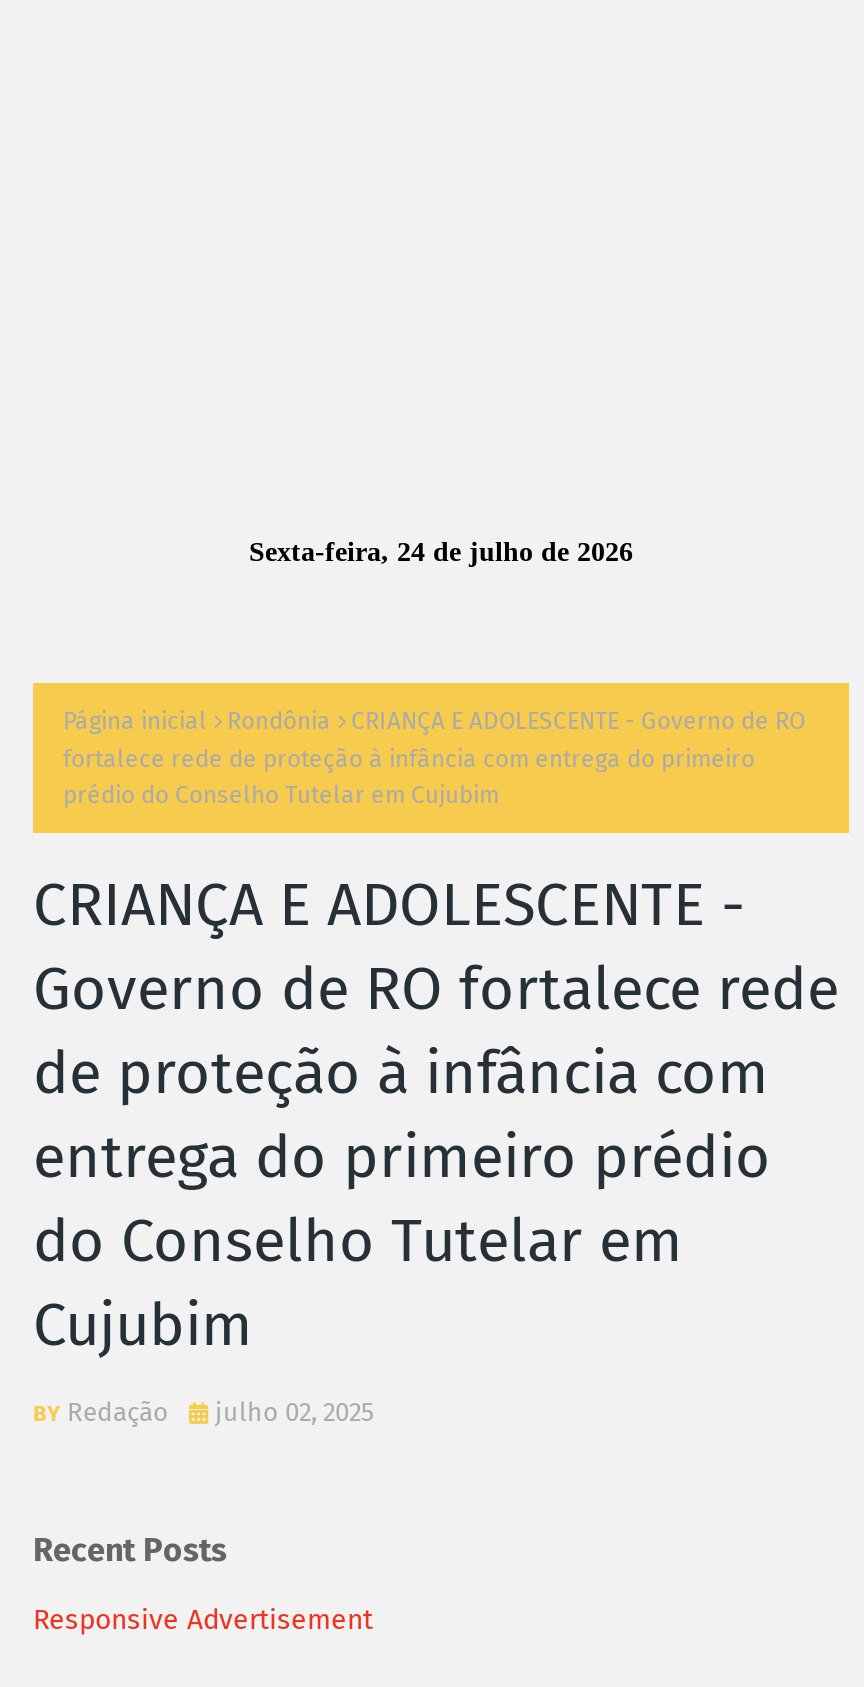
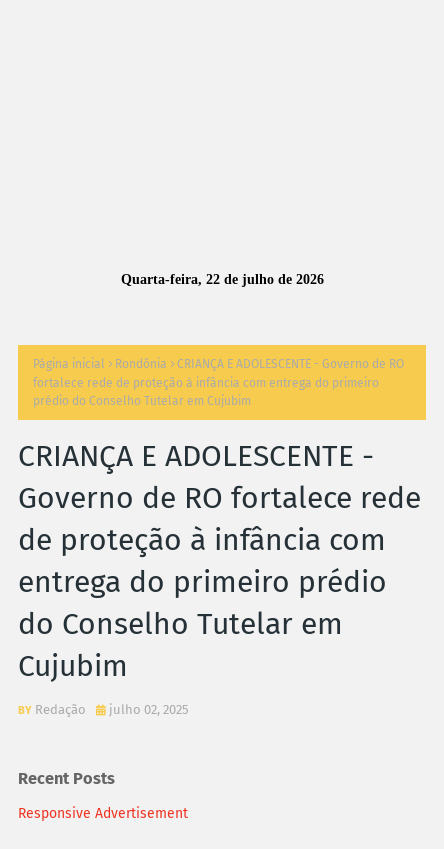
[249,537,633,567] Sexta-feira, 24 de julho de 2026 -> [120,272,323,287] Quarta-feira, 22 de julho de 2026

